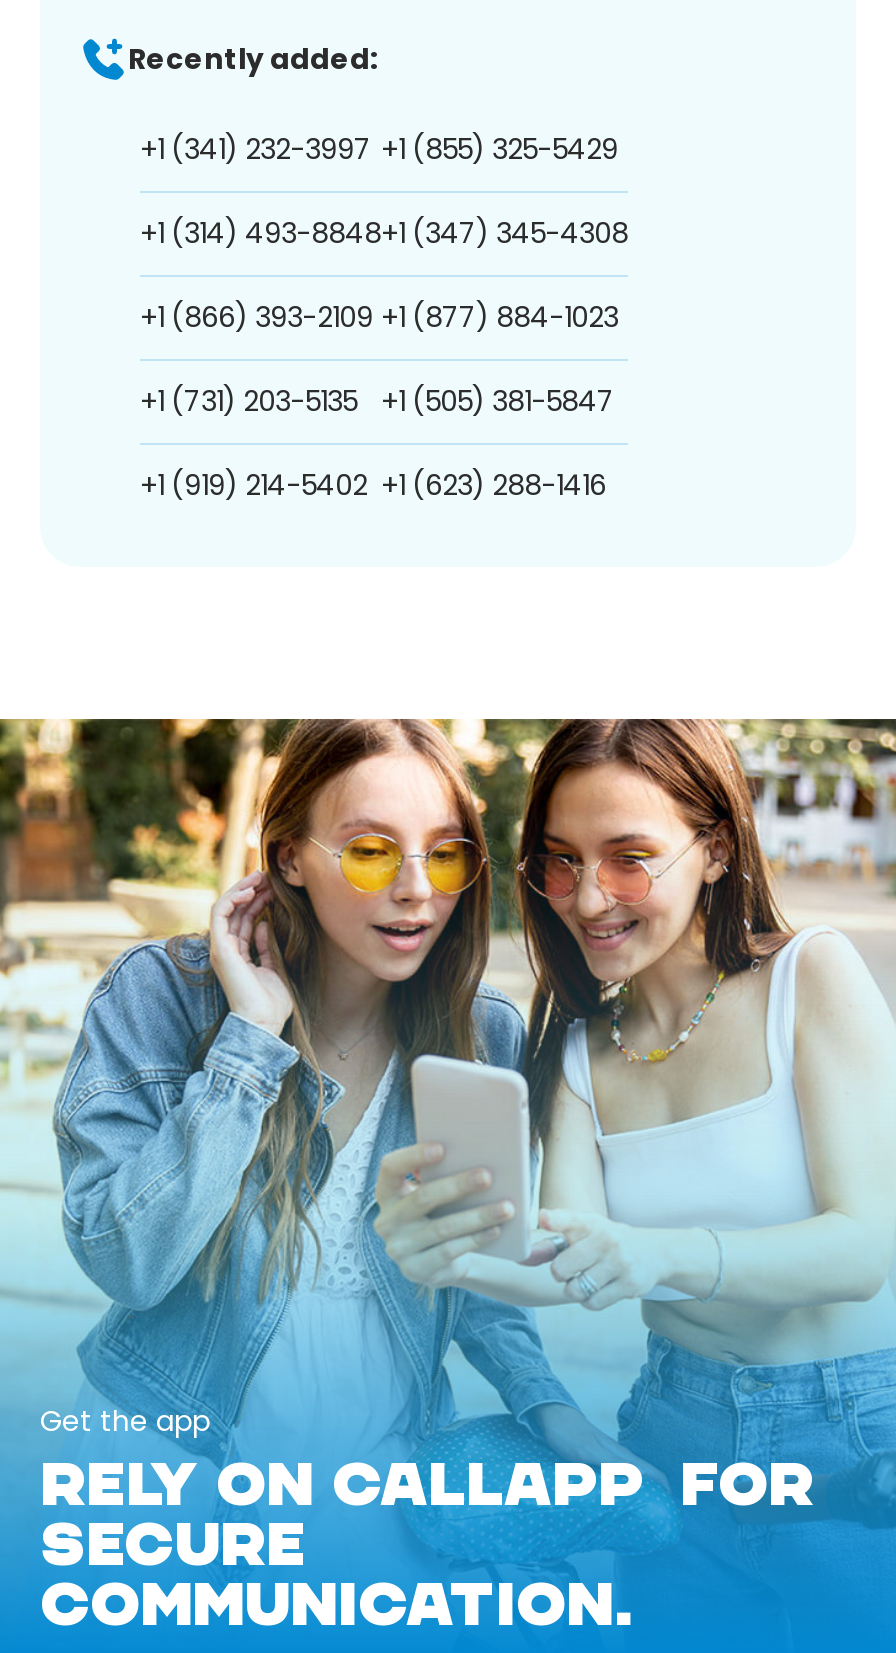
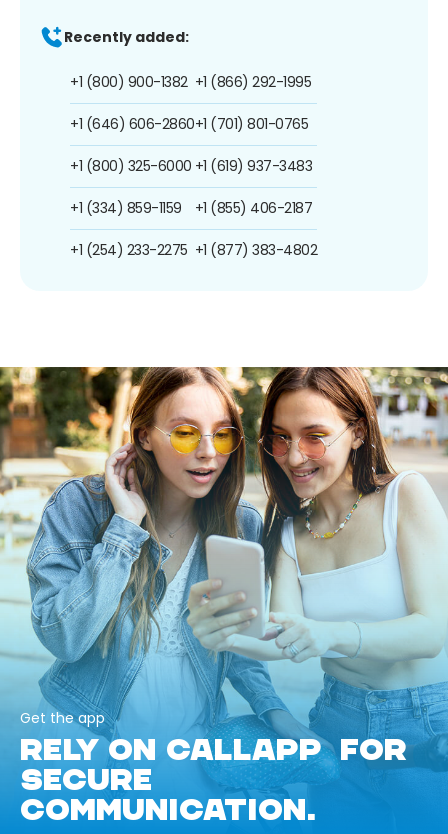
[140,128,371,168] +1 (341) 232-3997 -> [70,71,187,91] +1 (800) 900-1382
[381,128,618,168] +1 (855) 325-5429 -> [194,71,311,91] +1 (866) 292-1995
[140,212,381,252] +1 (314) 493-8848 -> [70,113,194,133] +1 (646) 606-2860
[381,212,628,252] +1 (347) 345-4308 -> [194,113,308,133] +1 (701) 801-0765
[140,296,373,336] +1 (866) 393-2109 -> [70,155,191,175] +1 (800) 325-6000
[381,296,618,336] +1 (877) 884-1023 -> [194,155,312,175] +1 (619) 937-3483
[140,380,357,420] +1 (731) 203-5135 -> [70,197,181,217] +1 (334) 859-1159
[381,380,614,420] +1 (505) 381-5847 -> [194,197,312,217] +1 (855) 406-2187
[140,464,367,504] +1 (919) 214-5402 -> [70,239,187,259] +1 (254) 233-2275
[381,464,606,504] +1 (623) 288-1416 -> [194,239,317,259] +1 (877) 383-4802

